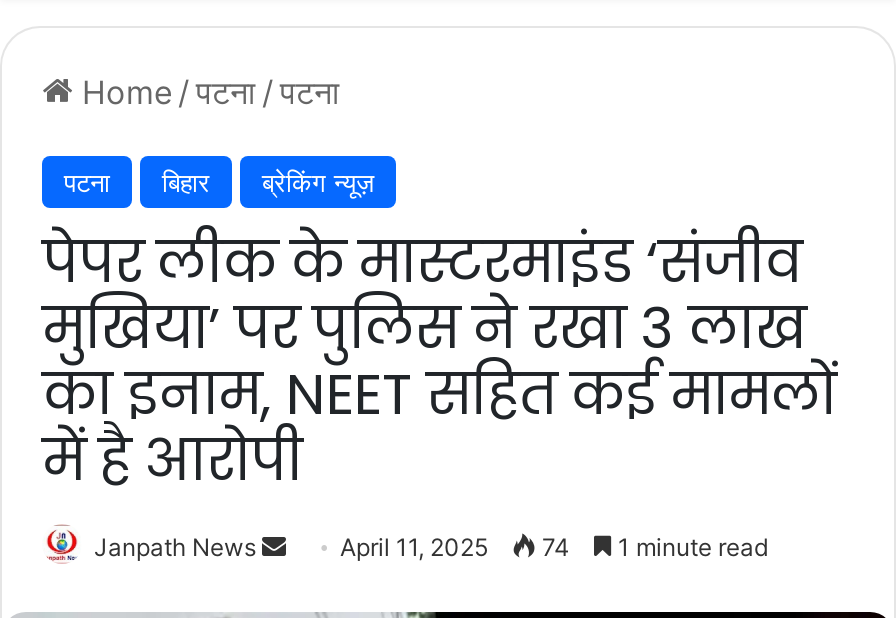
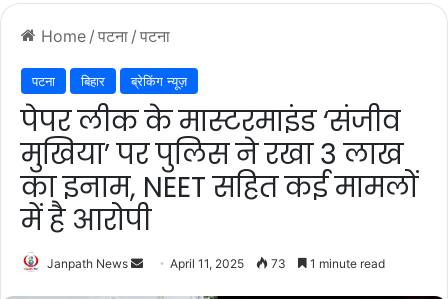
[536,532,570,562] 74 -> [268,256,286,271] 73

